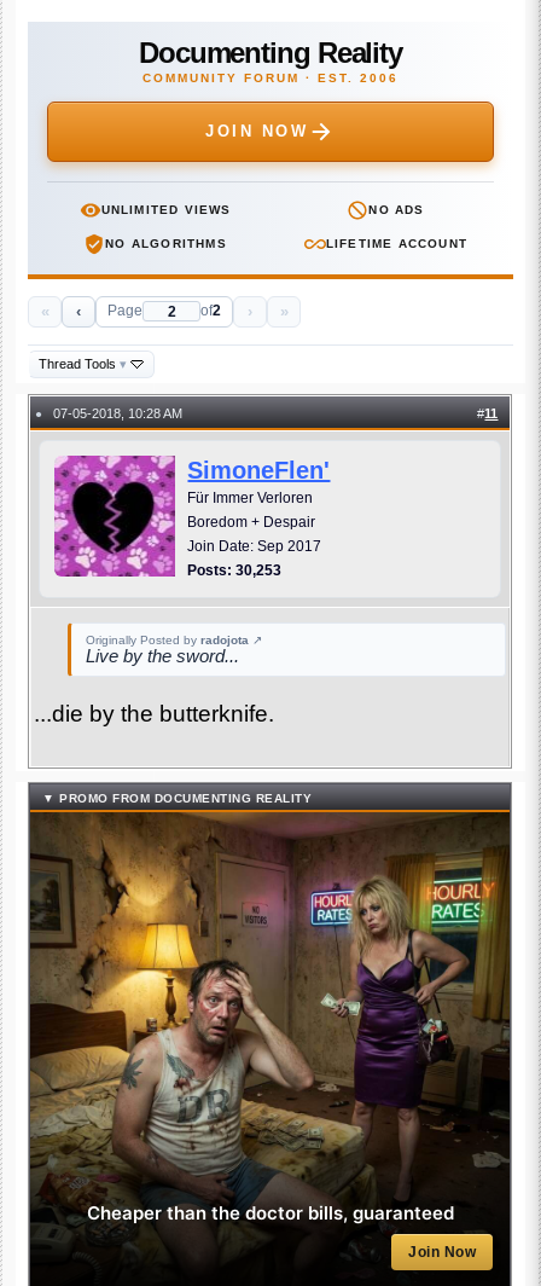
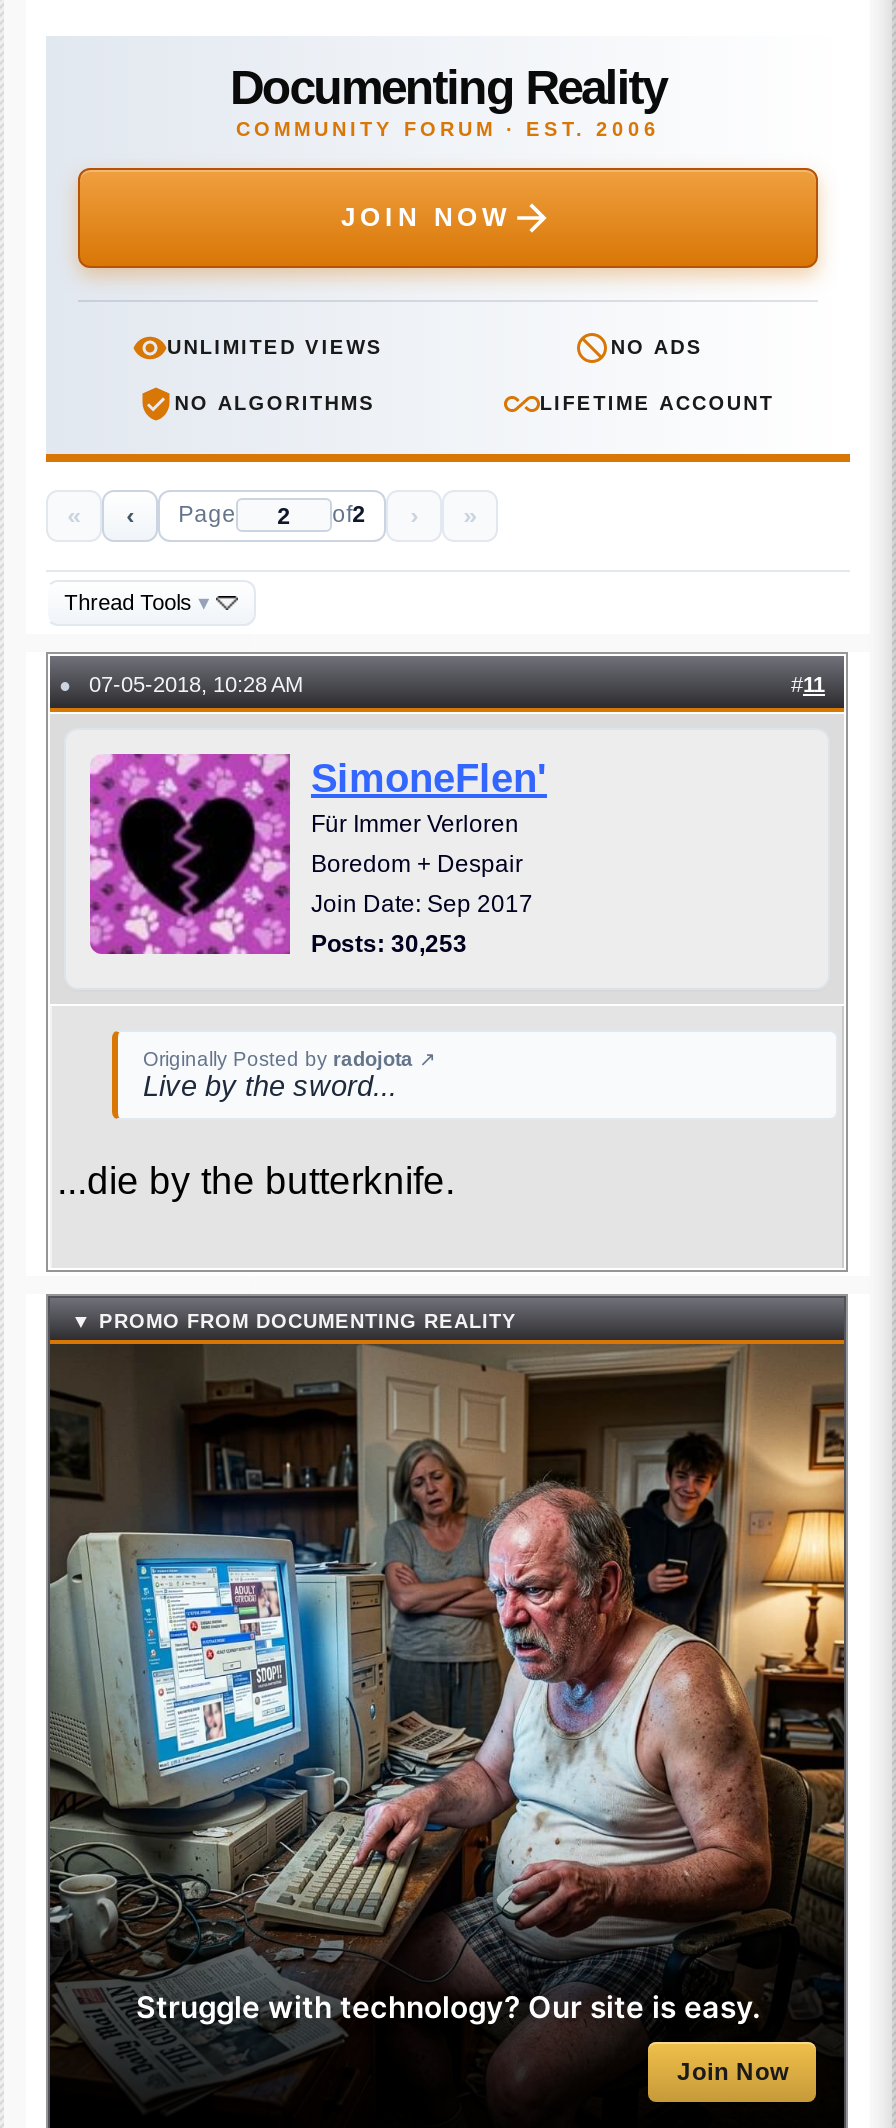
[30,812,511,1252] [image] | Cheaper than the doctor bills, guaranteed -> [48,1344,846,2076] [image] | Struggle with technology? Our site is easy.

